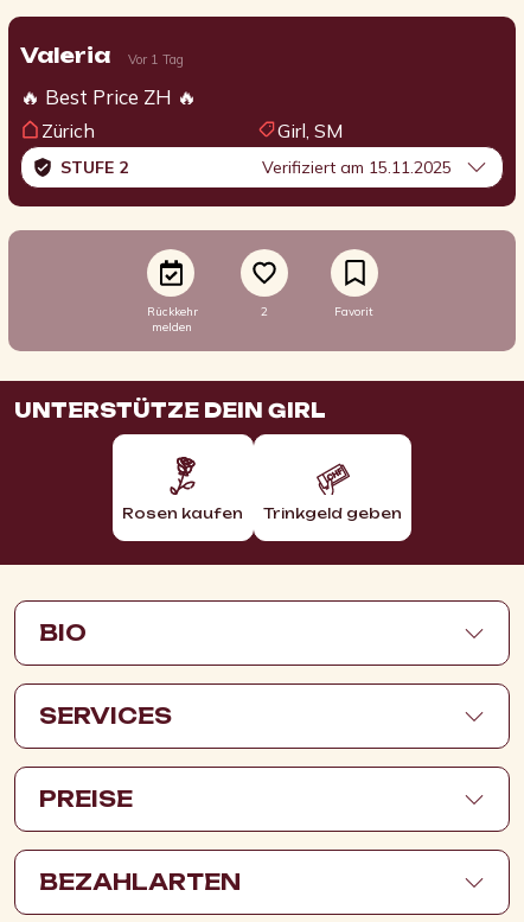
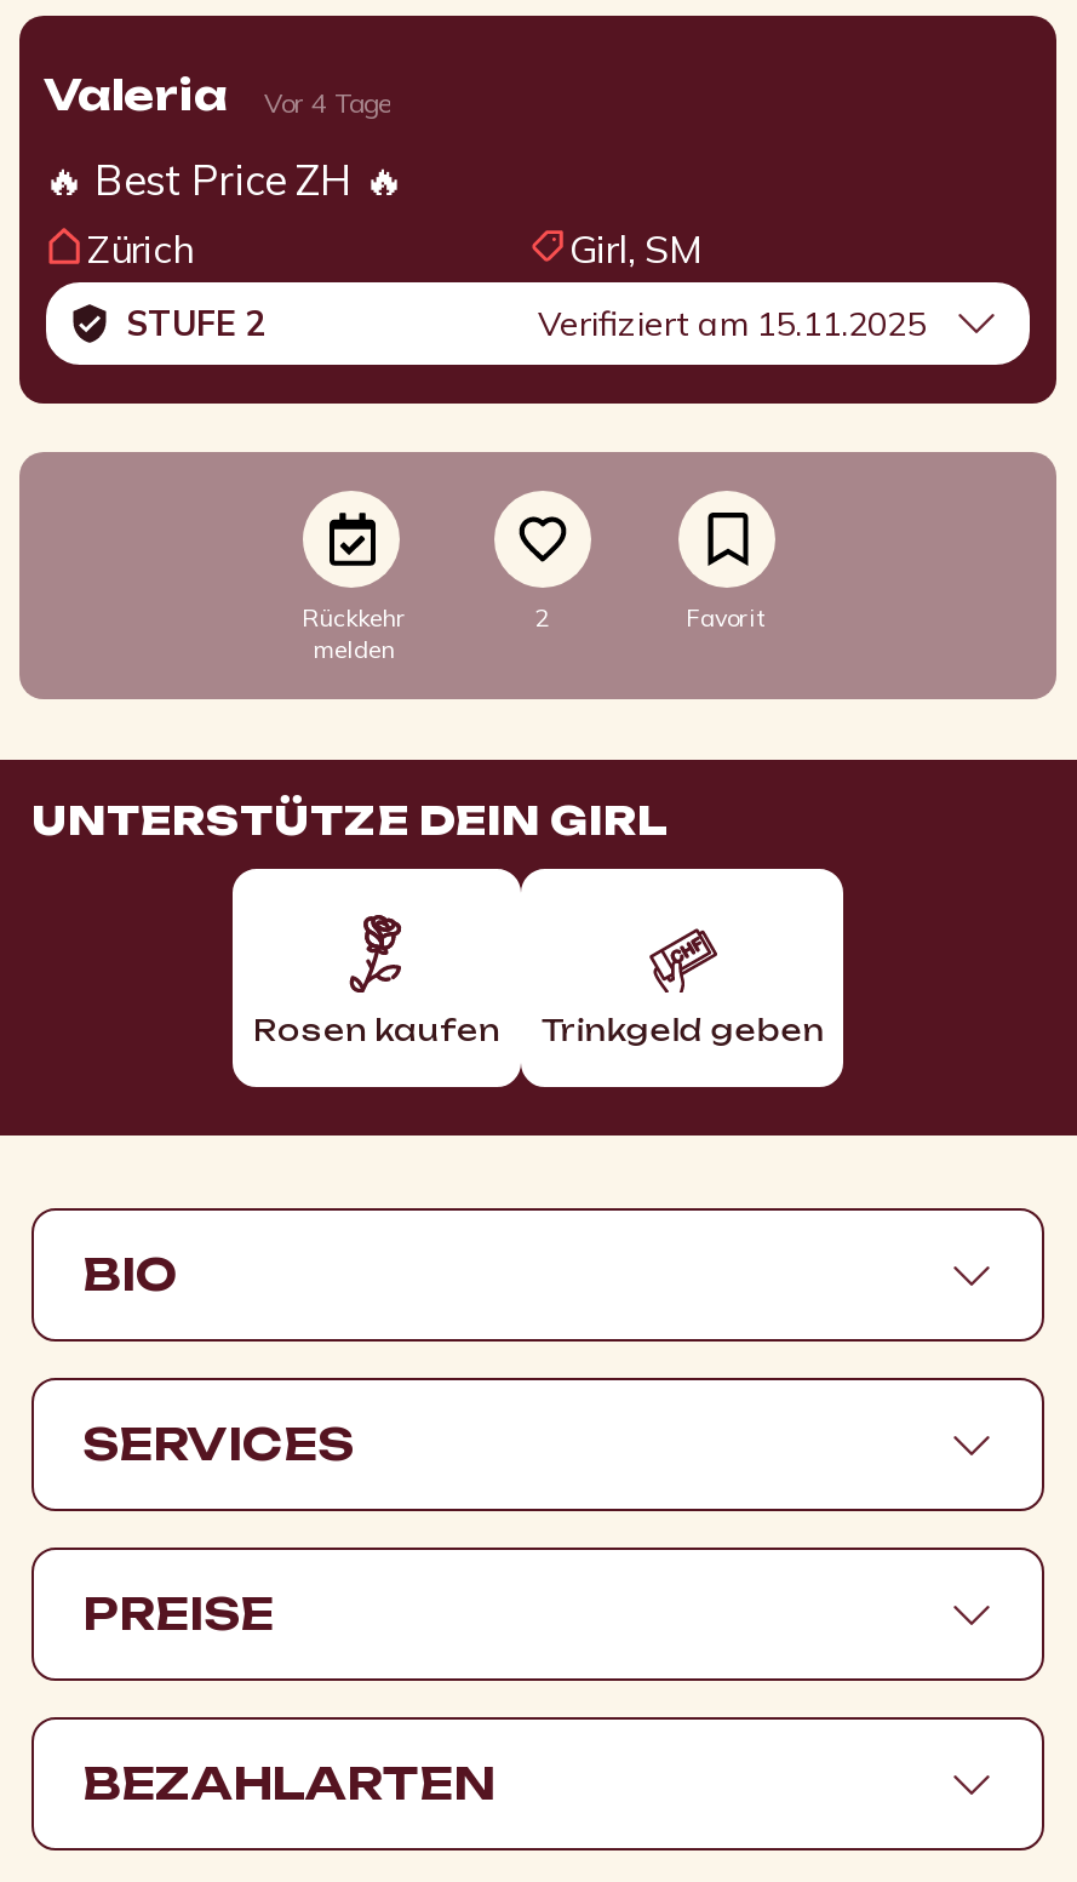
[20,43,184,68] Valeria Vor 1 Tag -> [44,69,390,120] Valeria Vor 4 Tage

